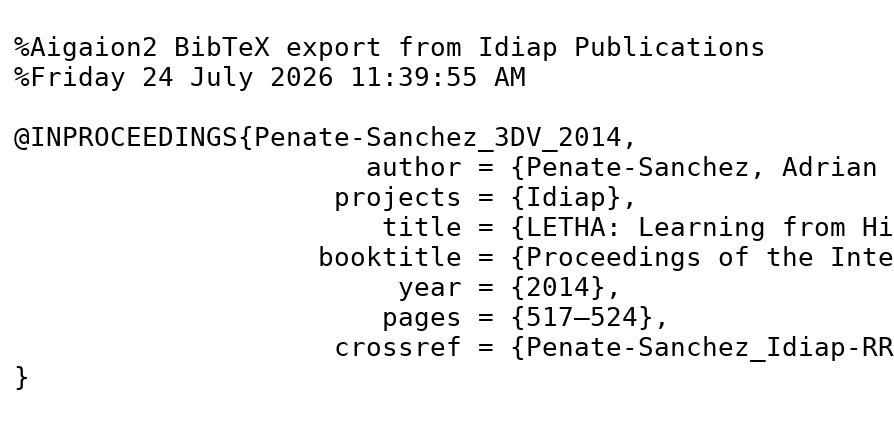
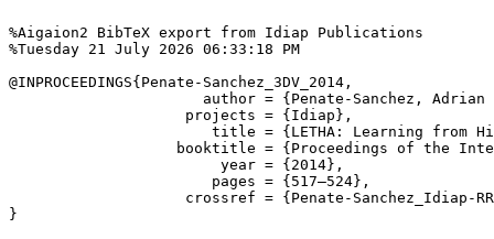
[14,62,526,92] %Friday 24 July 2026 11:39:55 AM -> [9,41,300,57] %Tuesday 21 July 2026 06:33:18 PM

